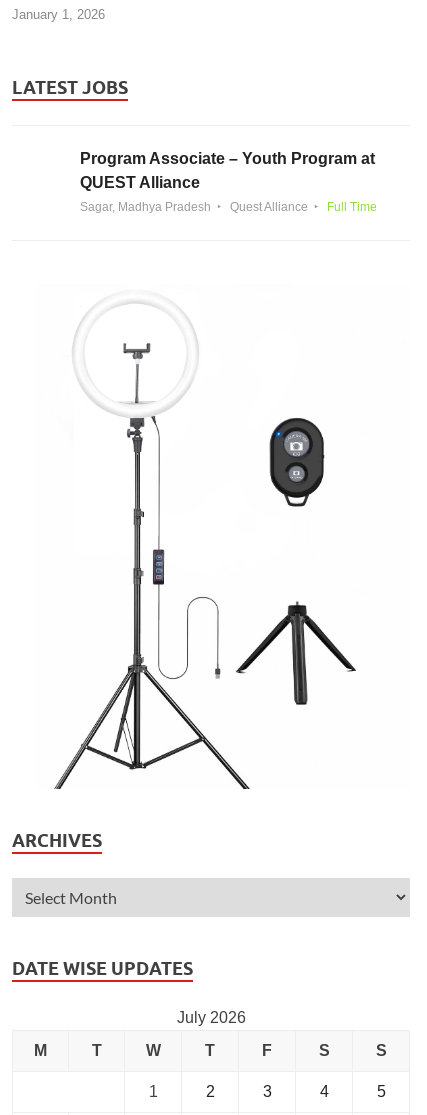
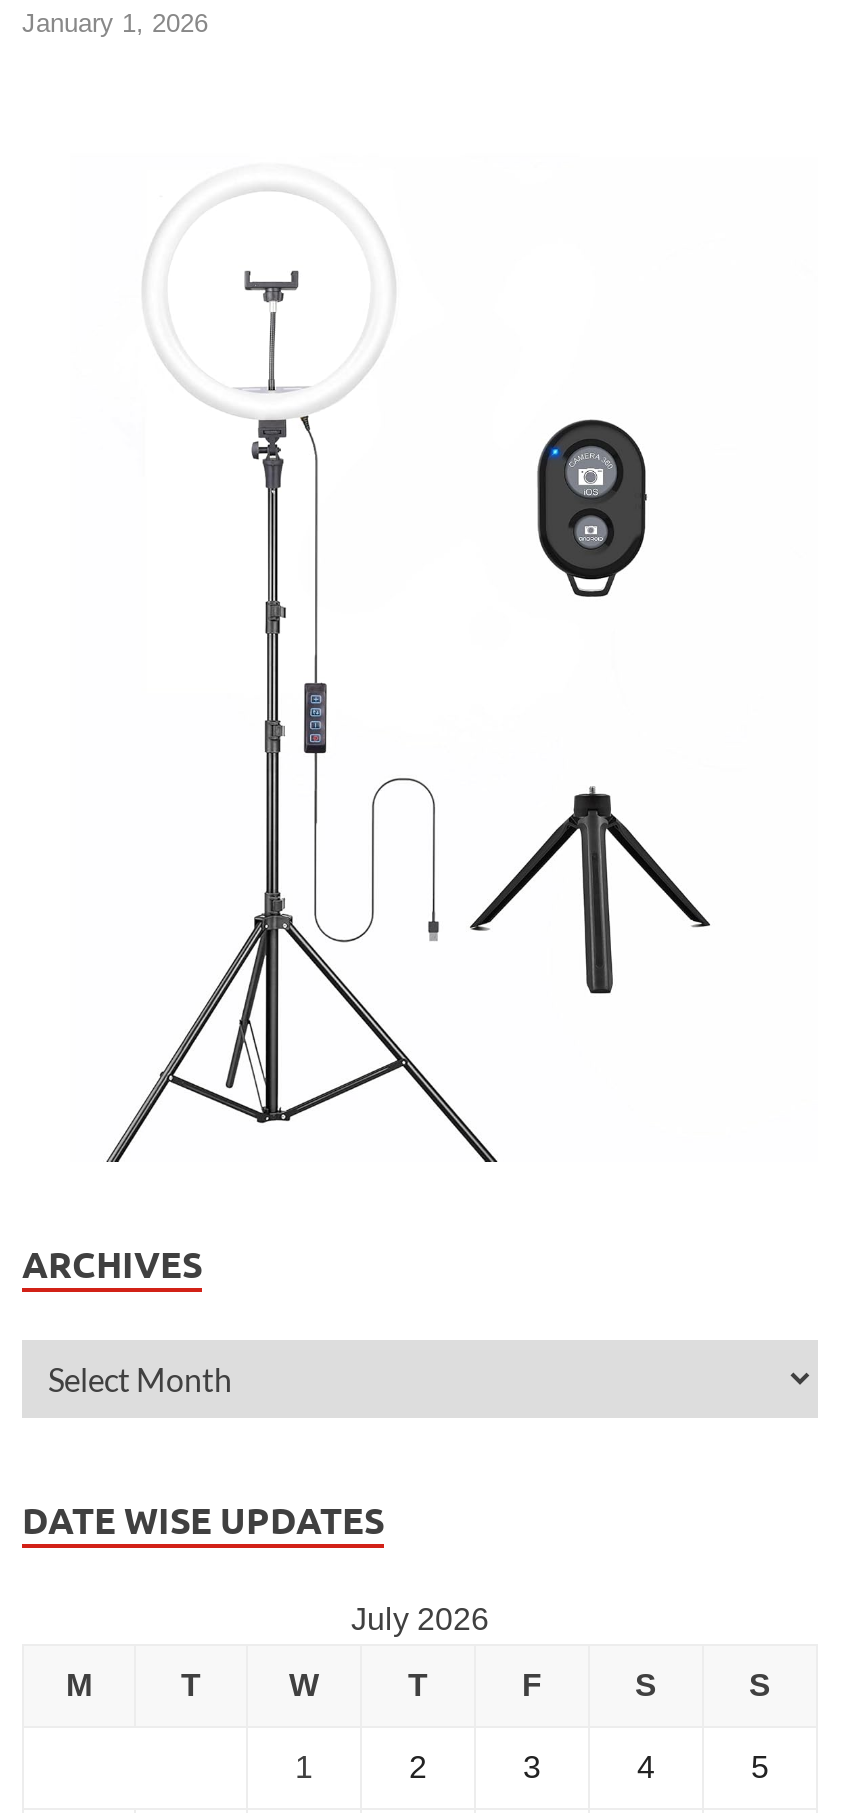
[12,77,377,214] LATEST JOBS | Program Associate – Youth Program at | QUEST Alliance | Sagar, Madhya Pradesh | Quest Alliance | Full Time -> none

